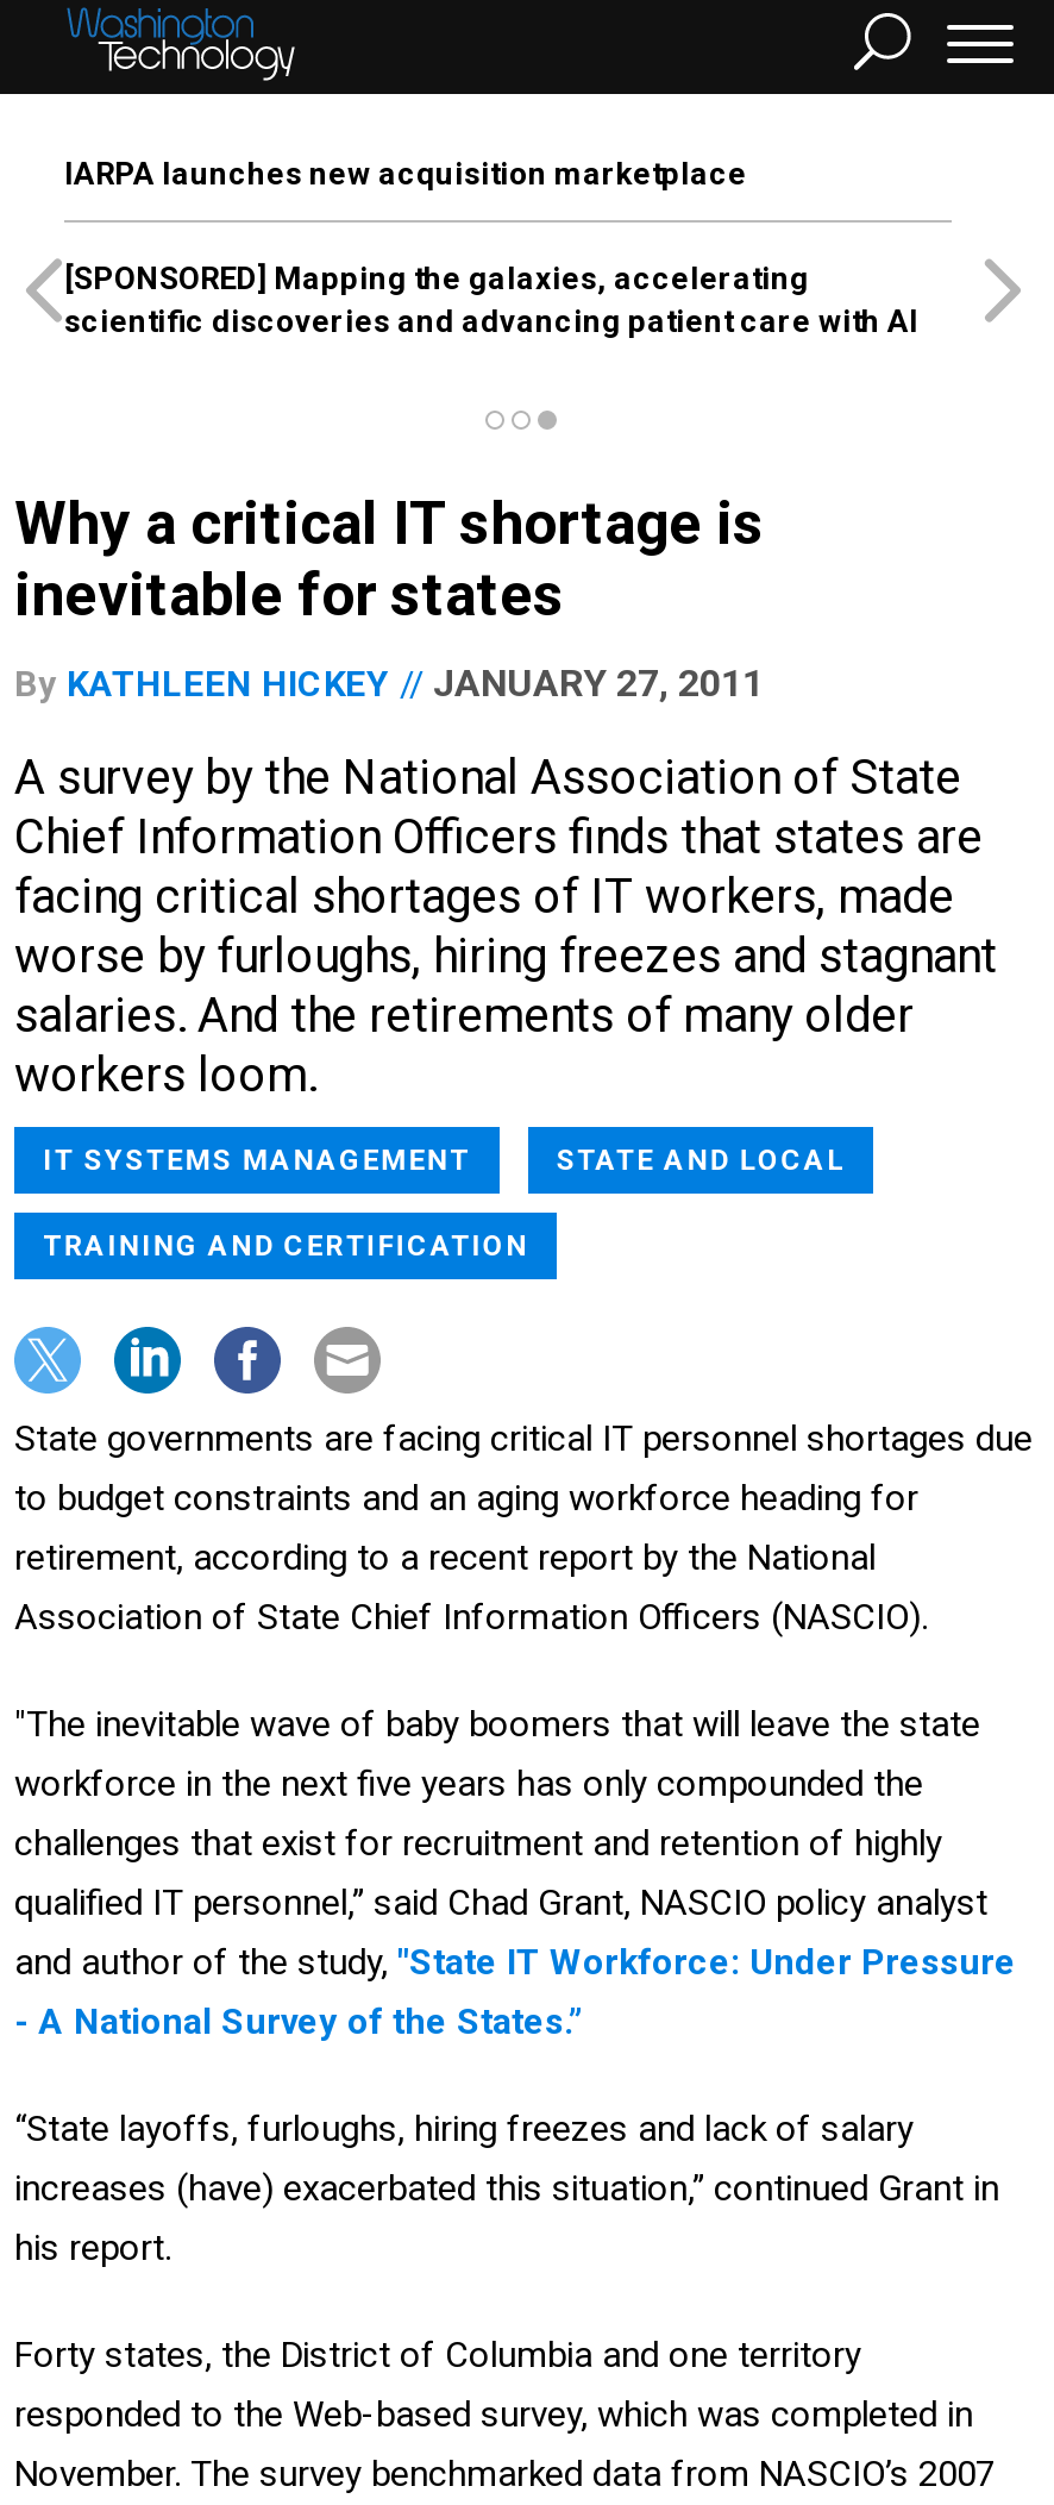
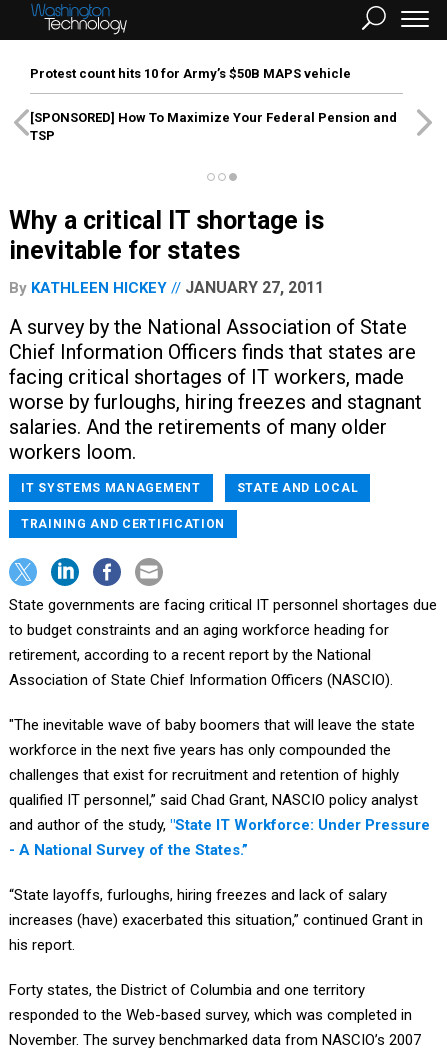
[64,156,747,192] IARPA launches new acquisition marketplace -> [30,66,351,81] Protest count hits 10 for Army’s $50B MAPS vehicle
[64,261,918,339] [SPONSORED] Mapping the galaxies, accelerating | scientific discoveries and advancing patient care with AI -> [30,110,397,143] [SPONSORED] How To Maximize Your Federal Pension and | TSP

